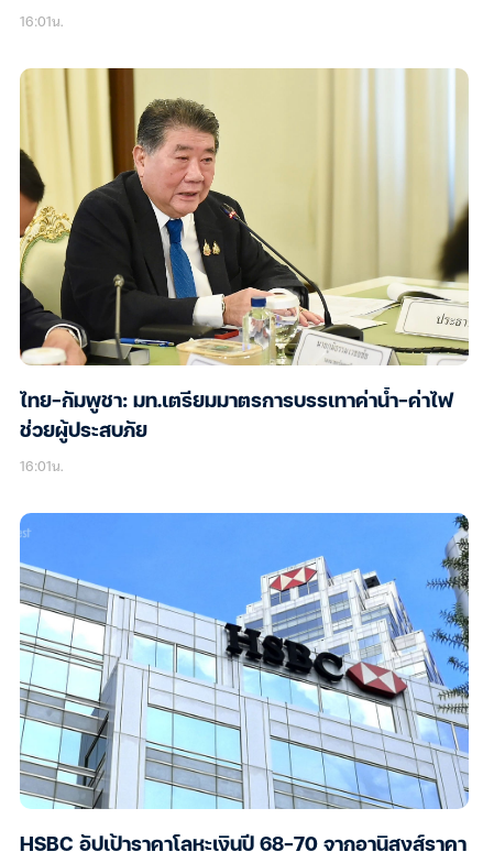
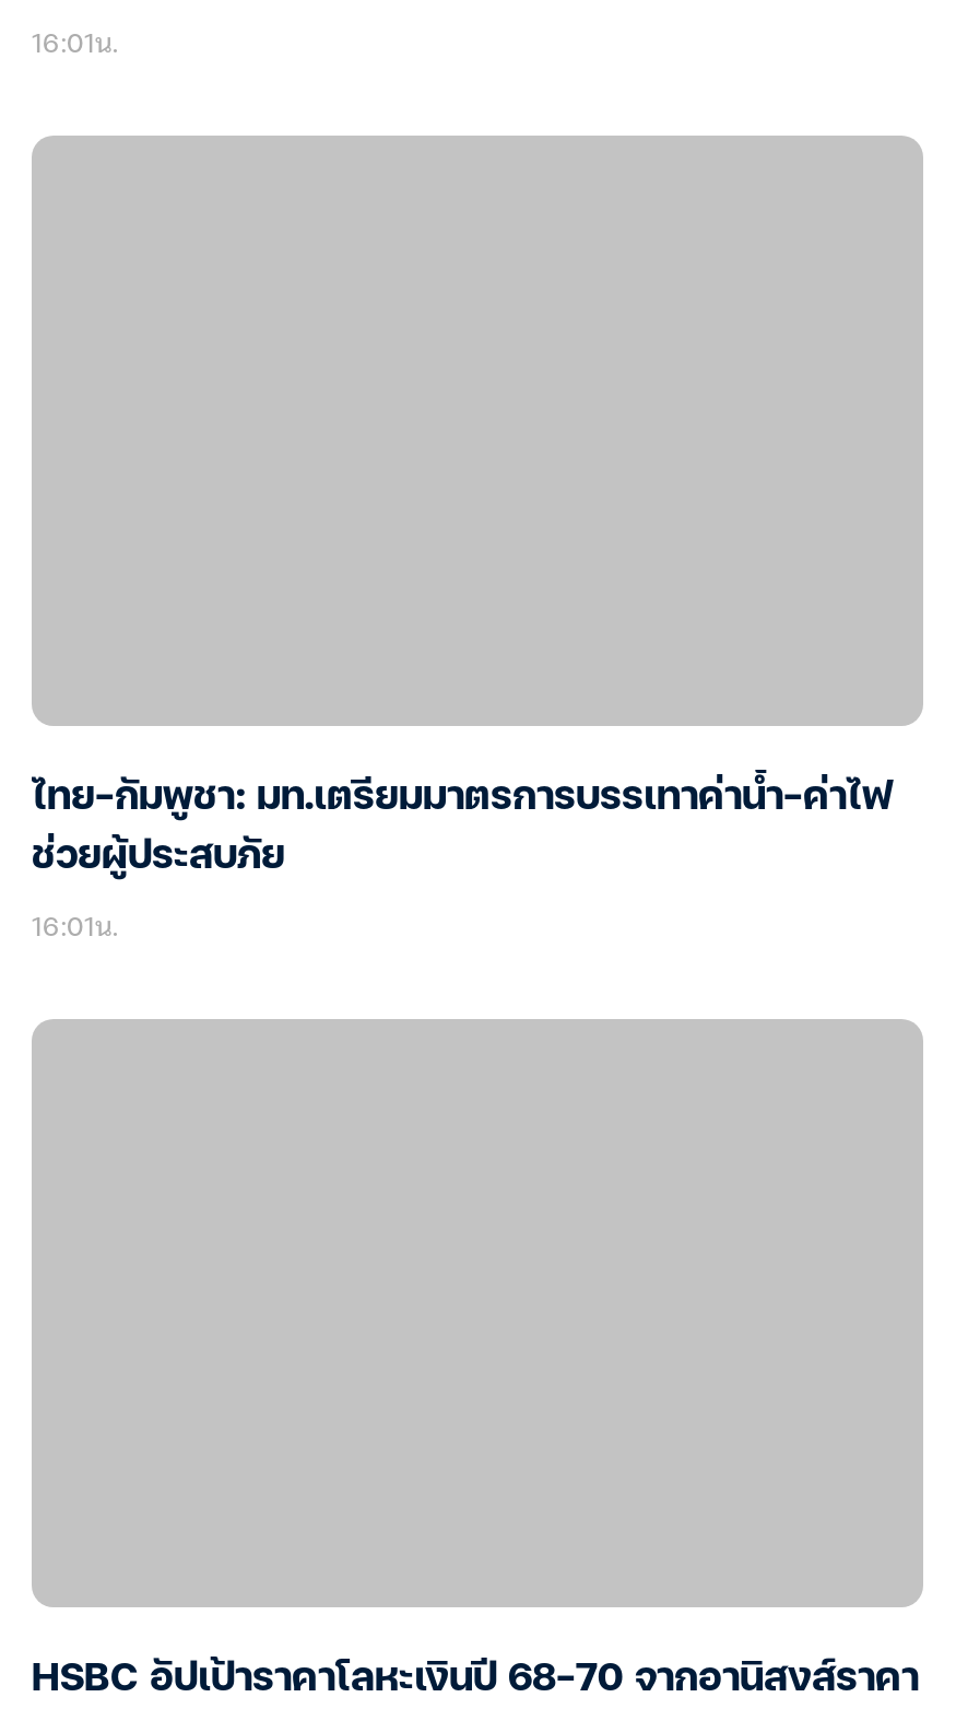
[19,67,470,367] [image] -> none
[19,512,470,809] [image] -> none

